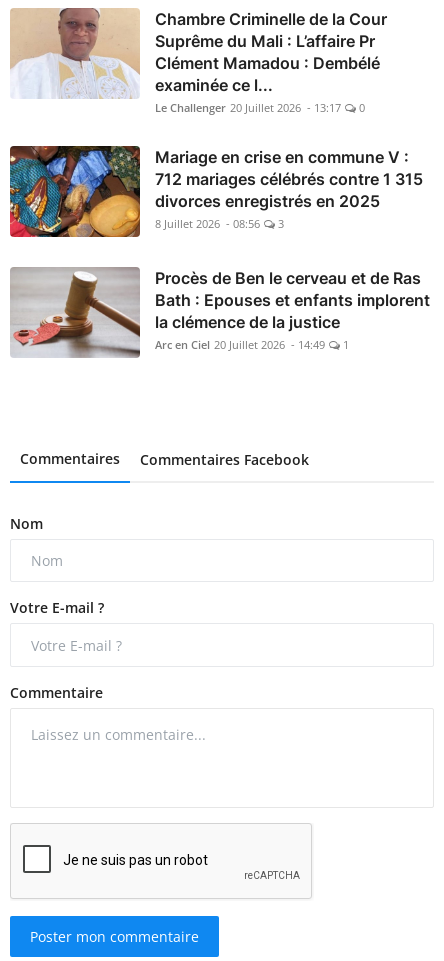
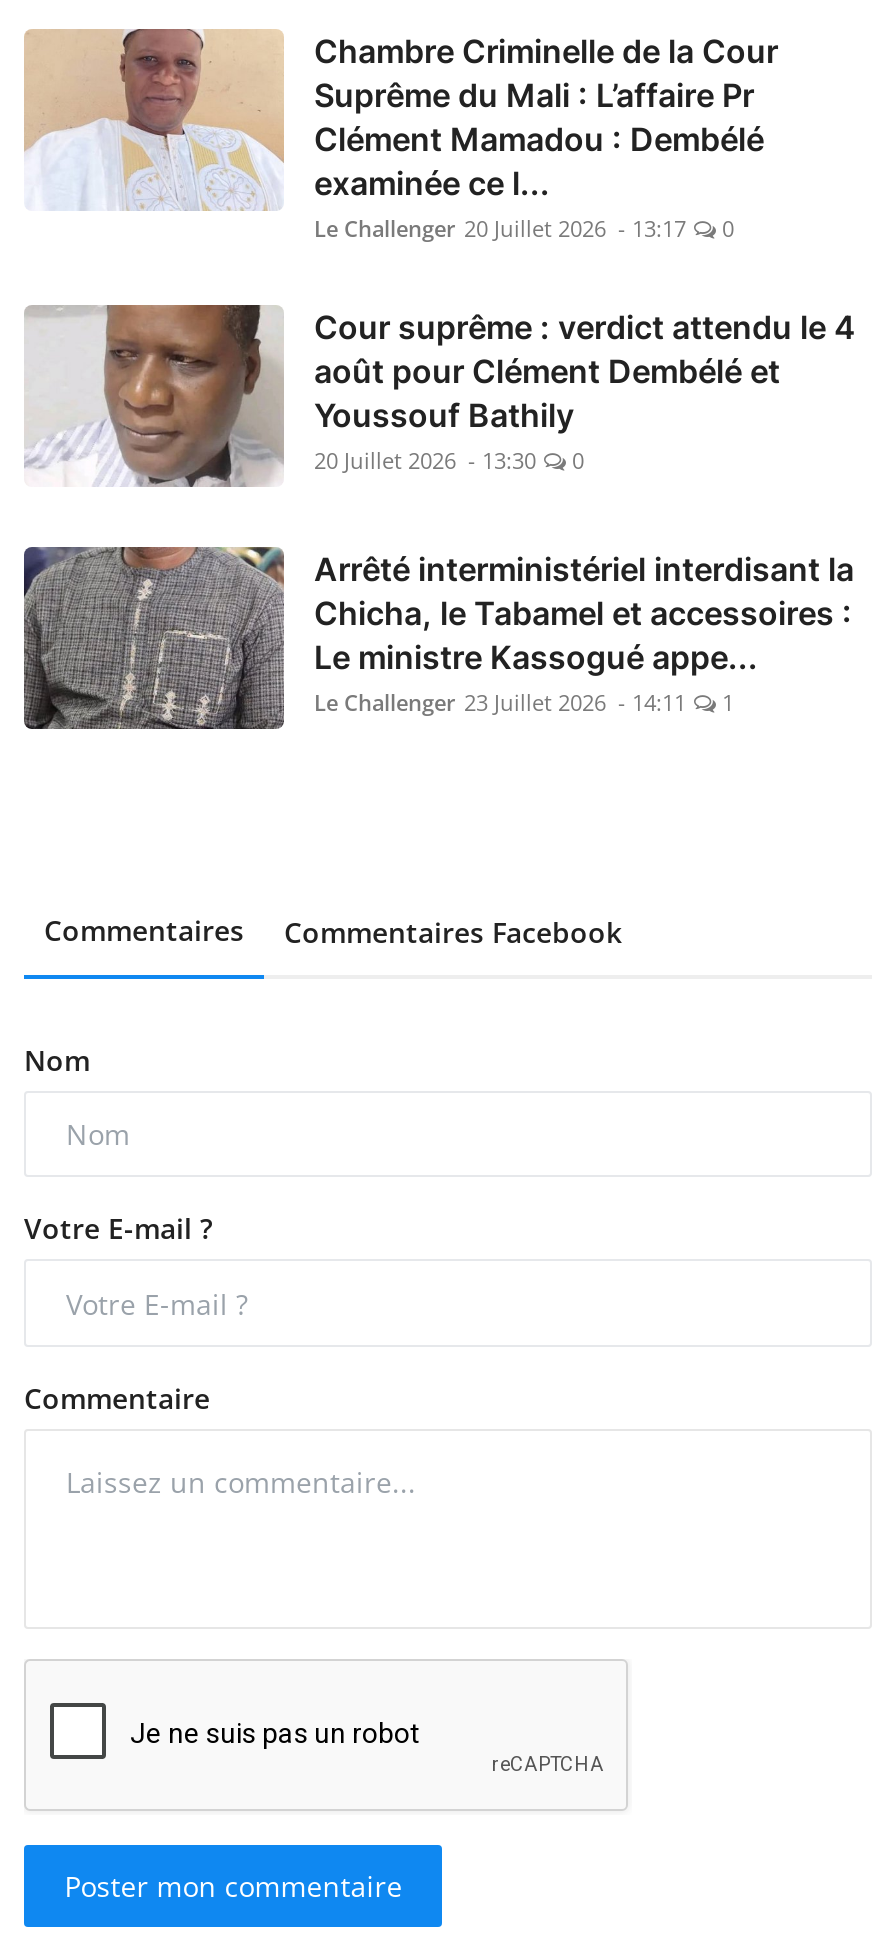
[9,145,423,238] [image] | Mariage en crise en commune V : | 712 mariages célébrés contre 1 315 | divorces enregistrés en 2025 | 8 Juillet 2026 - 08:56 | 3 -> [24,303,856,487] [image] | Cour suprême : verdict attendu le 4 | août pour Clément Dembélé et | Youssouf Bathily | 20 Juillet 2026 - 13:30 | 0
[11,267,430,358] [image] | Procès de Ben le cerveau et de Ras | Bath : Epouses et enfants implorent | la clémence de la justice | Arc en Ciel 20 Juillet 2026 - 14:49 -> [24,547,854,731] [image] | Arrêté interministériel interdisant la | Chicha, le Tabamel et accessoires : | Le ministre Kassogué appe... | Le Challenger 23 Juillet 2026 - 14:11

